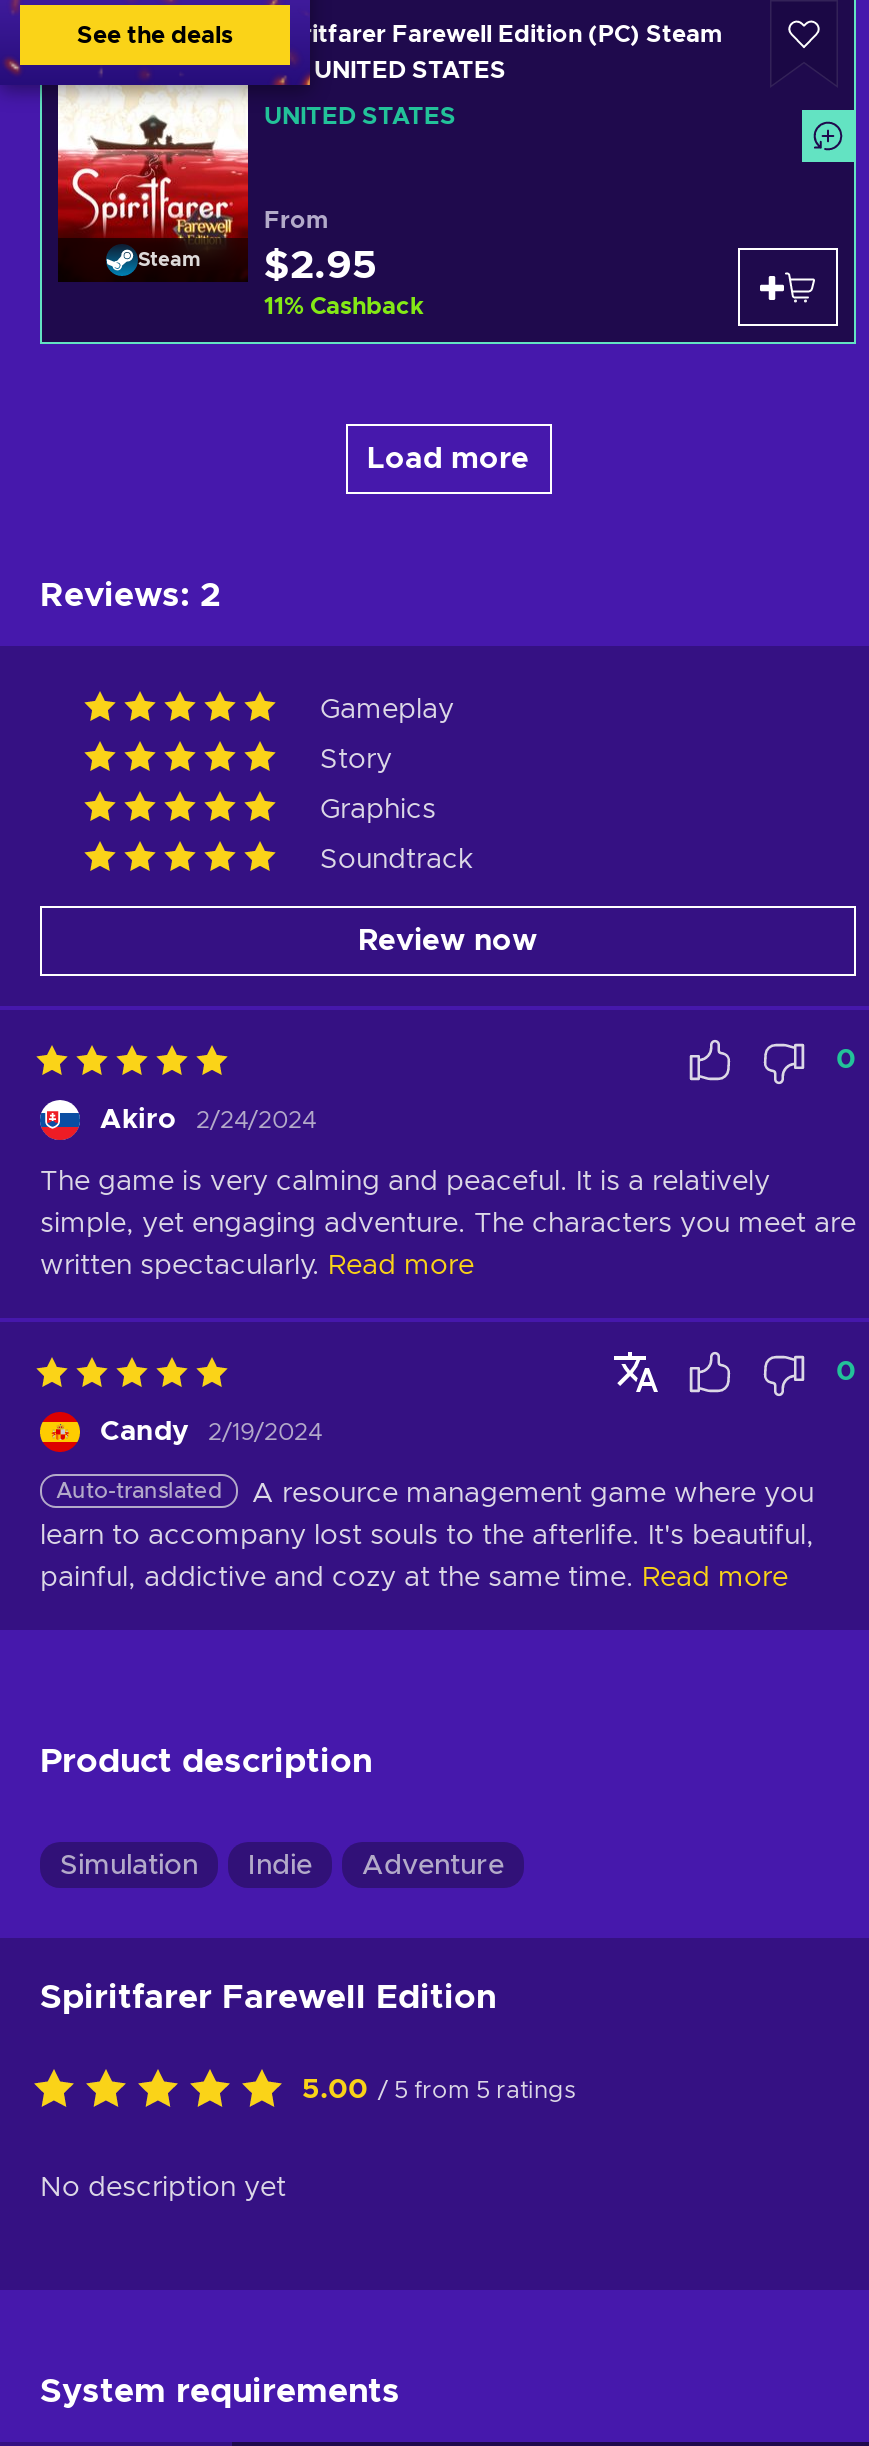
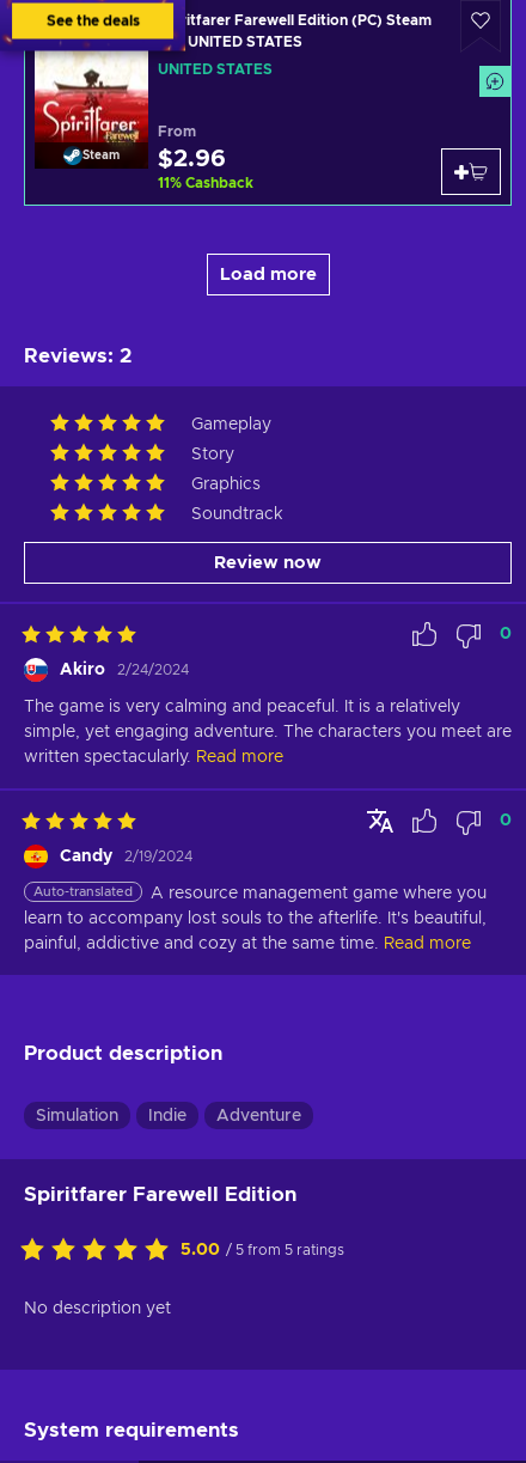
[264,245,376,285] $2.95 -> [158,147,226,171] $2.96

